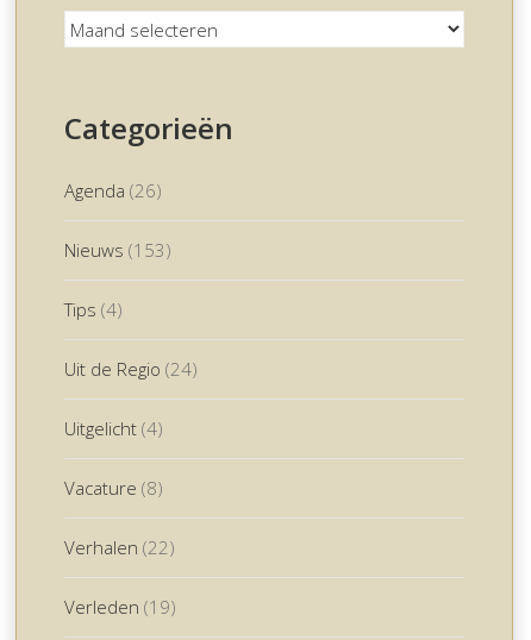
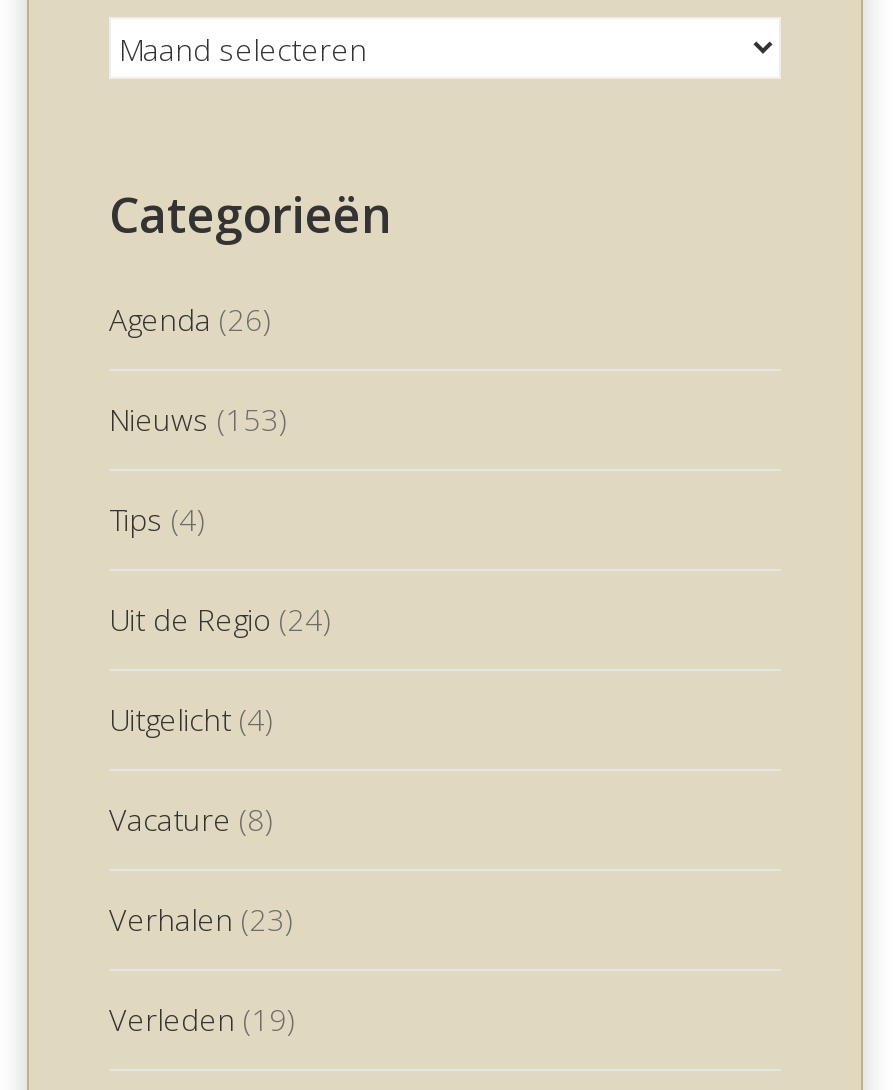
[64,535,175,559] Verhalen (22) -> [109,899,295,939] Verhalen (23)

